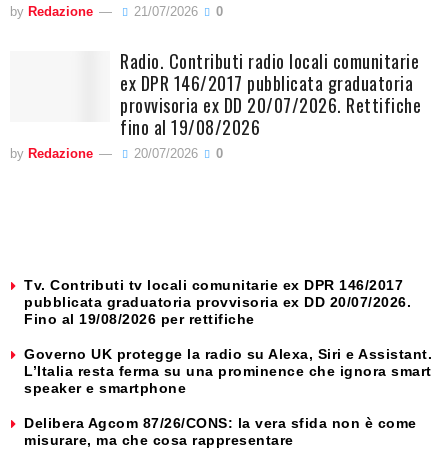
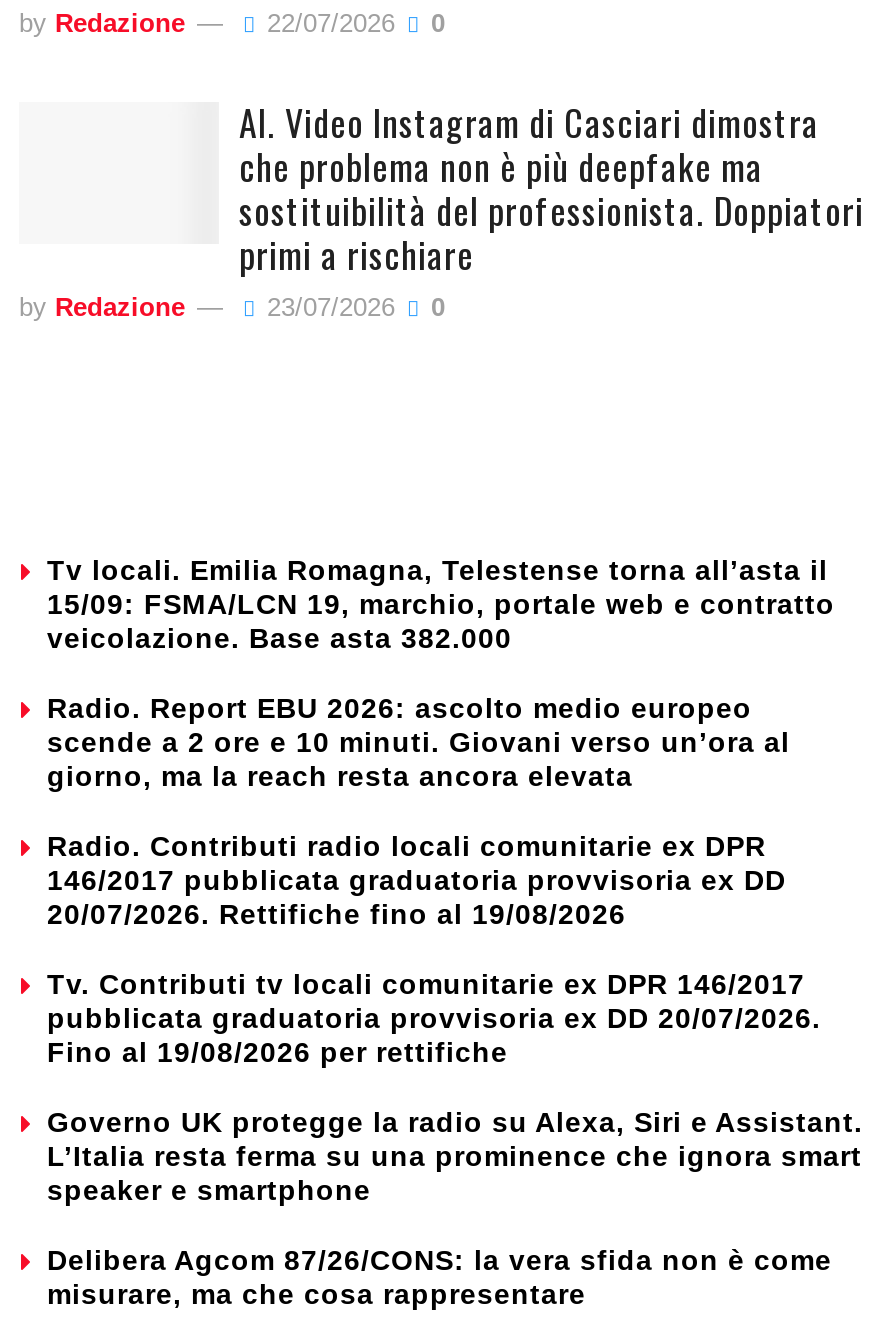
[130,4,223,19] 21/07/2026 0 -> [259,8,445,38] 22/07/2026 0
[120,48,421,140] Radio. Contributi radio locali comunitarie | ex DPR 146/2017 pubblicata graduatoria | provvisoria ex DD 20/07/2026. Rettifiche | fino al 19/08/2026 -> [239,96,864,280] AI. Video Instagram di Casciari dimostra | che problema non è più deepfake ma | sostituibilità del professionista. Doppiatori | primi a rischiare
[130,146,223,161] 20/07/2026 0 -> [259,292,445,322] 23/07/2026 0
none -> [47,554,835,930] Tv locali. Emilia Romagna, Telestense torna all’asta il | 15/09: FSMA/LCN 19, marchio, portale web e contratto | veicolazione. Base asta 382.000 | Radio. Report EBU 2026: ascolto medio europeo | scende a 2 ore e 10 minuti. Giovani verso un’ora al | giorno, ma la reach resta ancora elevata | Radio. Contributi radio locali comunitarie ex DPR | 146/2017 pubblicata graduatoria provvisoria ex DD | 20/07/2026. Rettifiche fino al 19/08/2026

